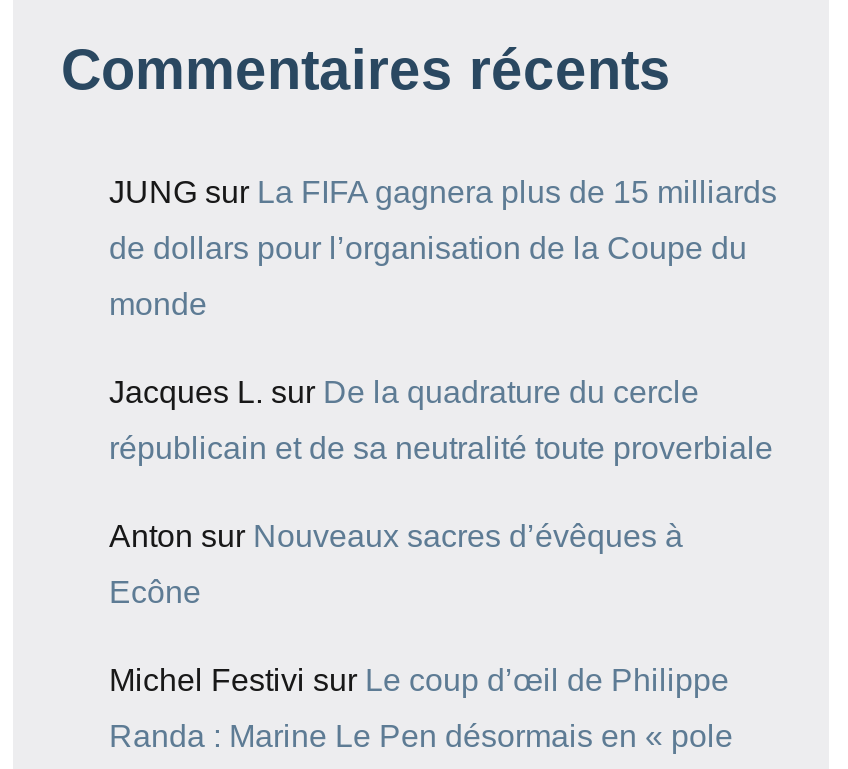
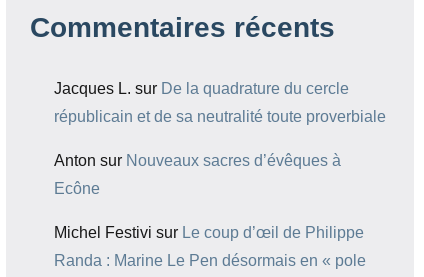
[109,175,777,321] JUNG sur La FIFA gagnera plus de 15 milliards | de dollars pour l’organisation de la Coupe du | monde -> none

